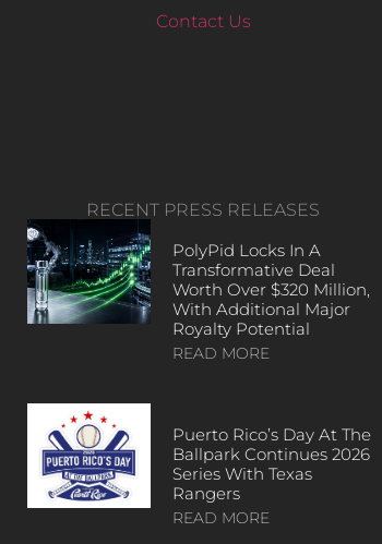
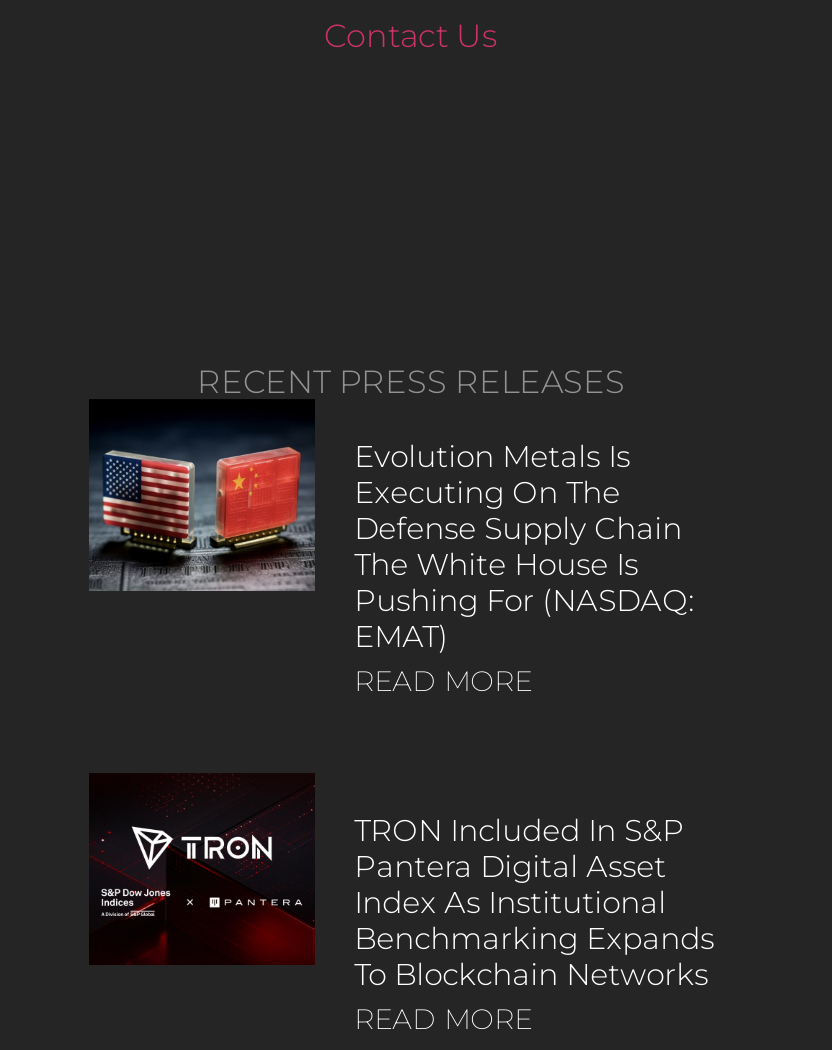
[26,227,370,339] [image] | PolyPid Locks In A | Transformative Deal | Worth Over $320 Million, | With Additional Major | Royalty Potential -> [89,401,694,656] [image] | Evolution Metals Is | Executing On The | Defense Supply Chain | The White House Is | Pushing For (NASDAQ: | EMAT)
[26,402,371,509] [image] | Puerto Rico’s Day At The | Ballpark Continues 2026 | Series With Texas | Rangers -> [87,773,714,994] [image] | TRON Included In S&P | Pantera Digital Asset | Index As Institutional | Benchmarking Expands | To Blockchain Networks

